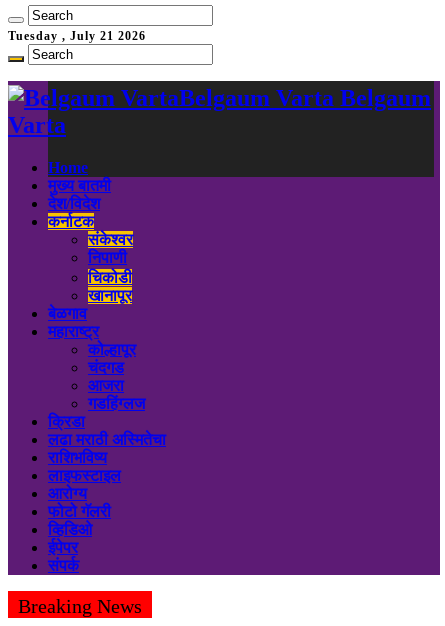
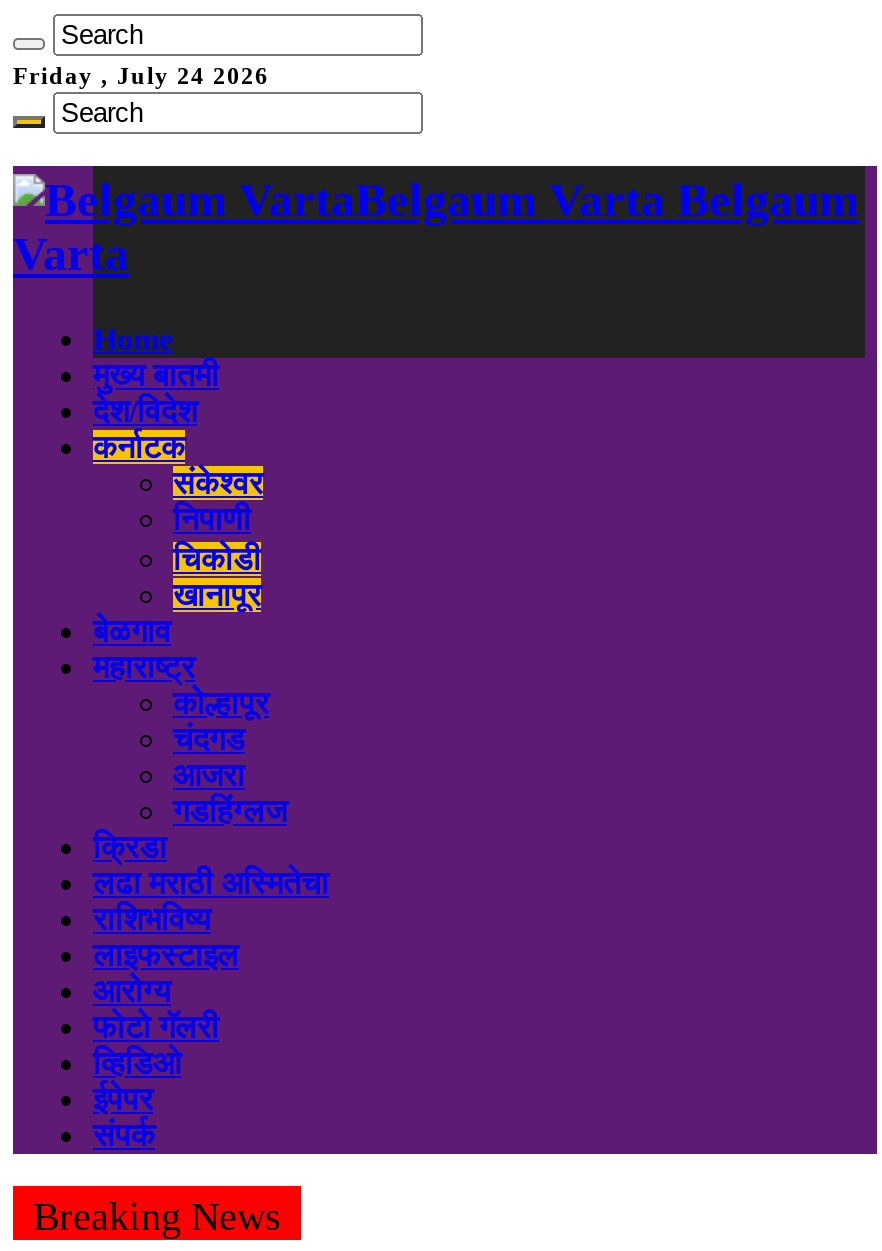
[8,29,146,43] Tuesday , July 21 2026 -> [13,62,269,90] Friday , July 24 2026

